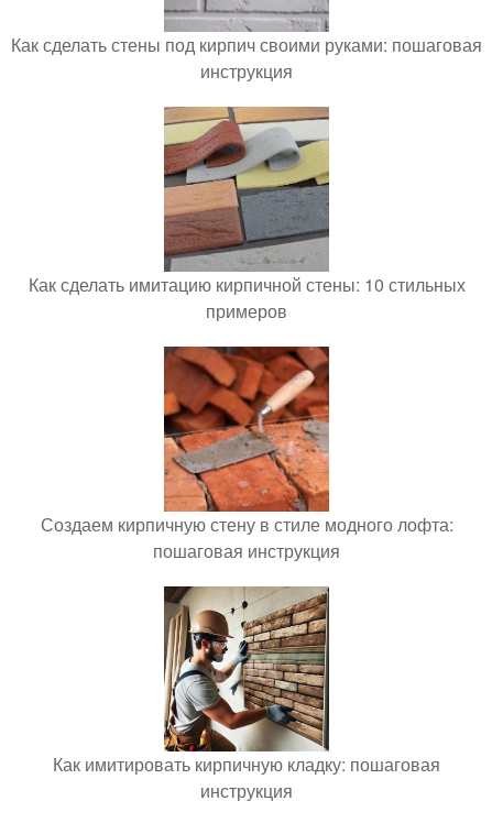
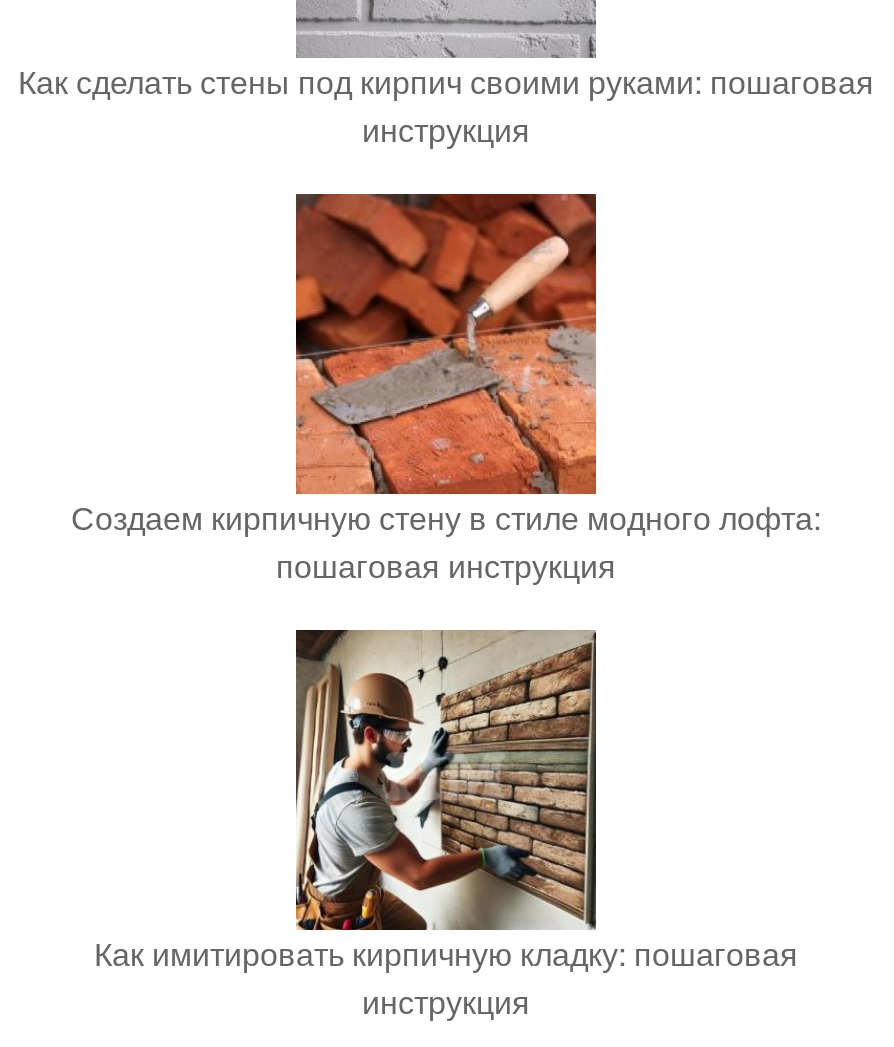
[28,106,465,323] [image] | Как сделать имитацию кирпичной стены: 10 стильных | примеров -> none

